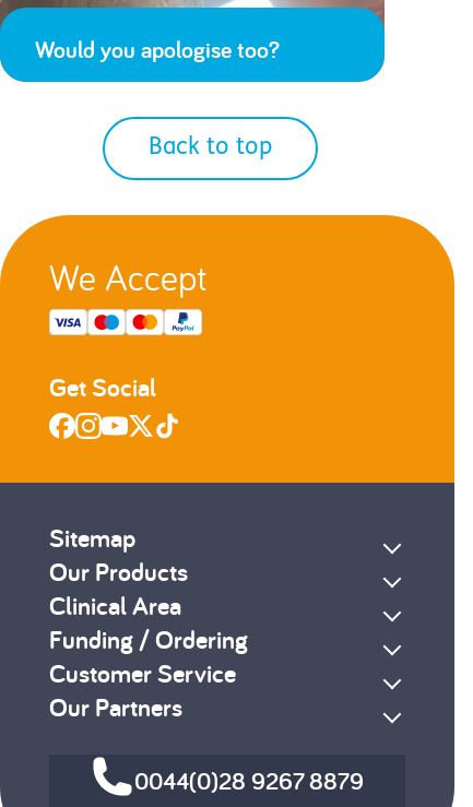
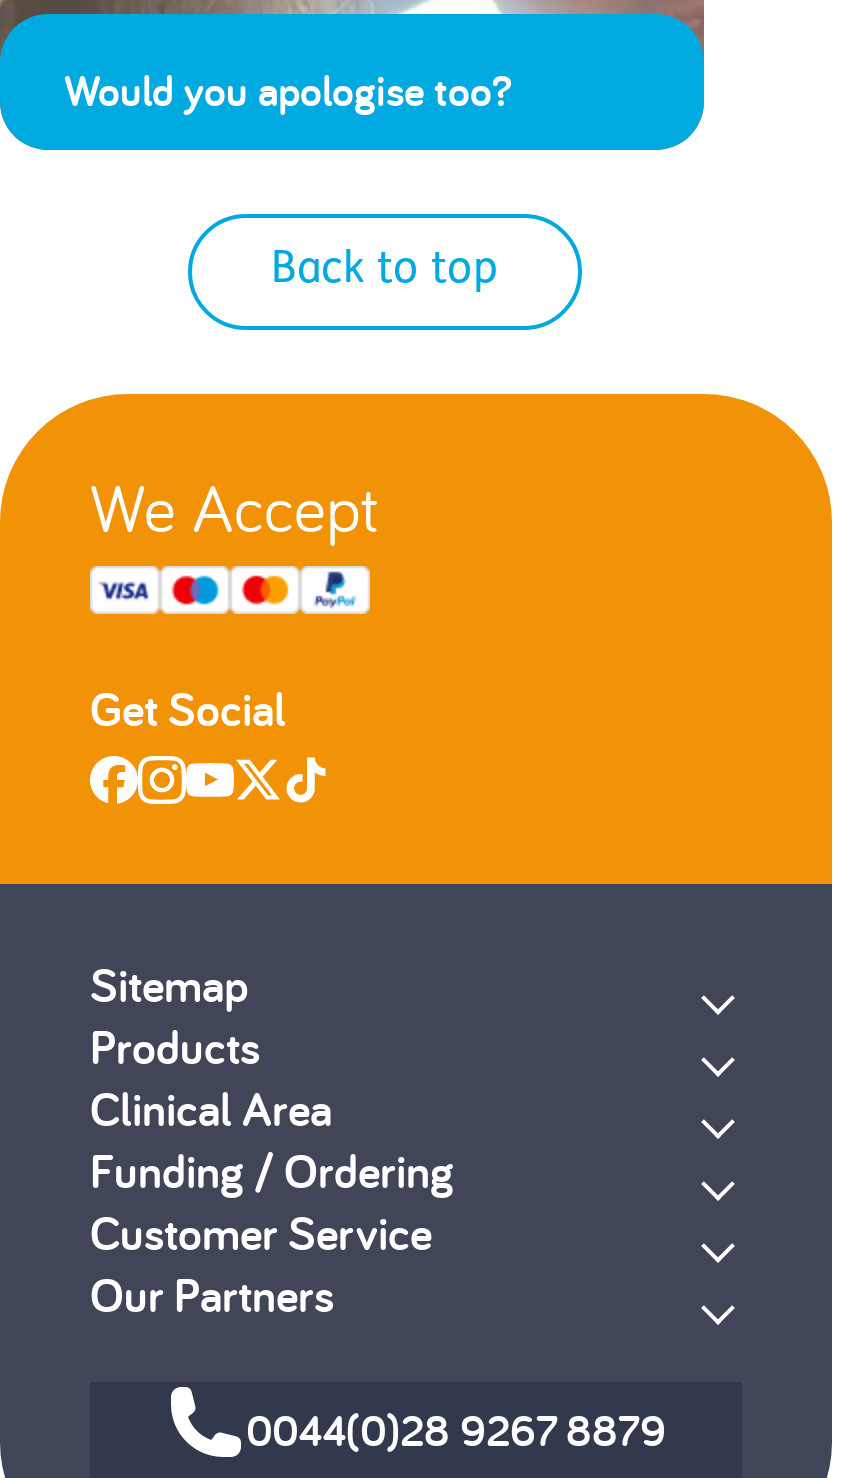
[49,555,188,589] Our Products -> [90,1016,260,1078] Products

